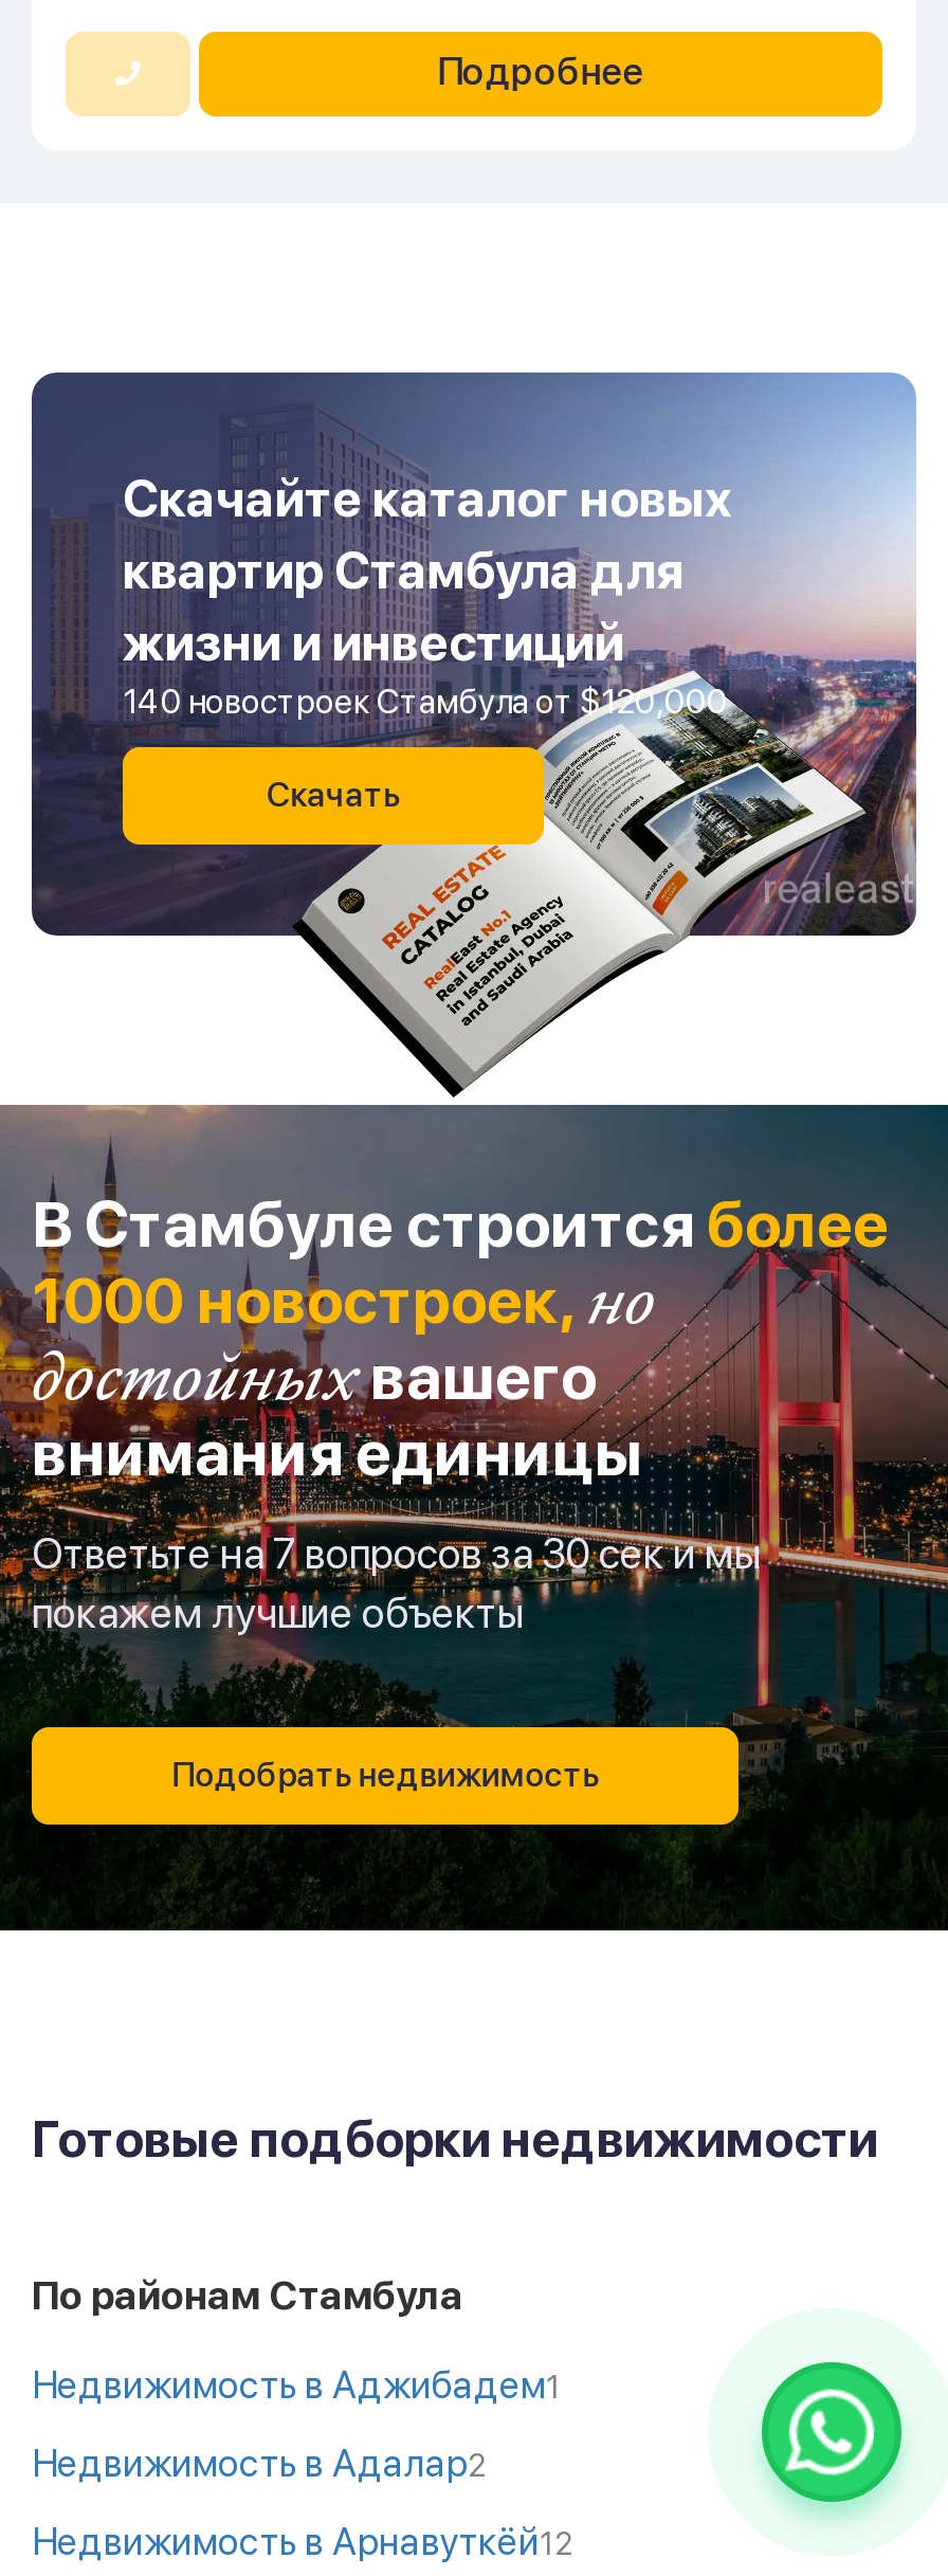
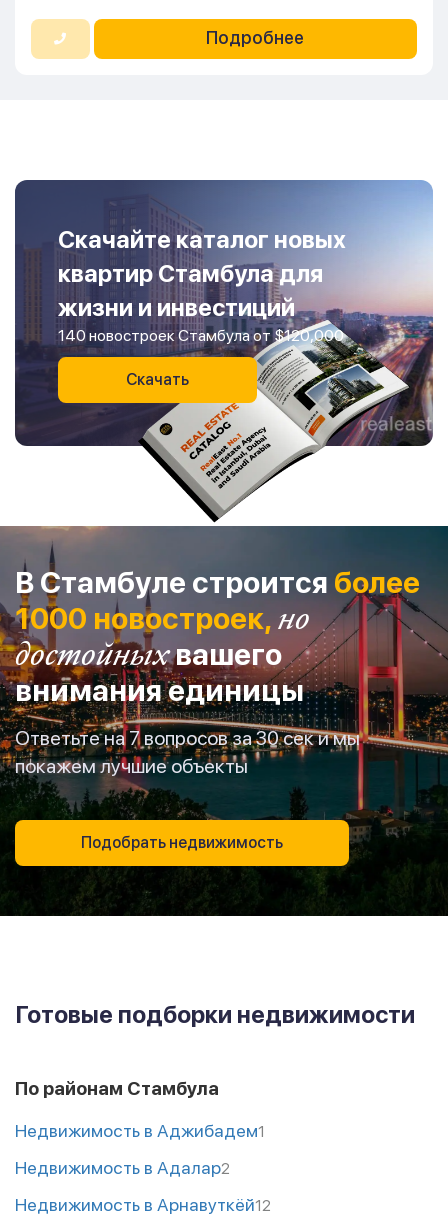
[753,2358,910,2527] [image] -> none

